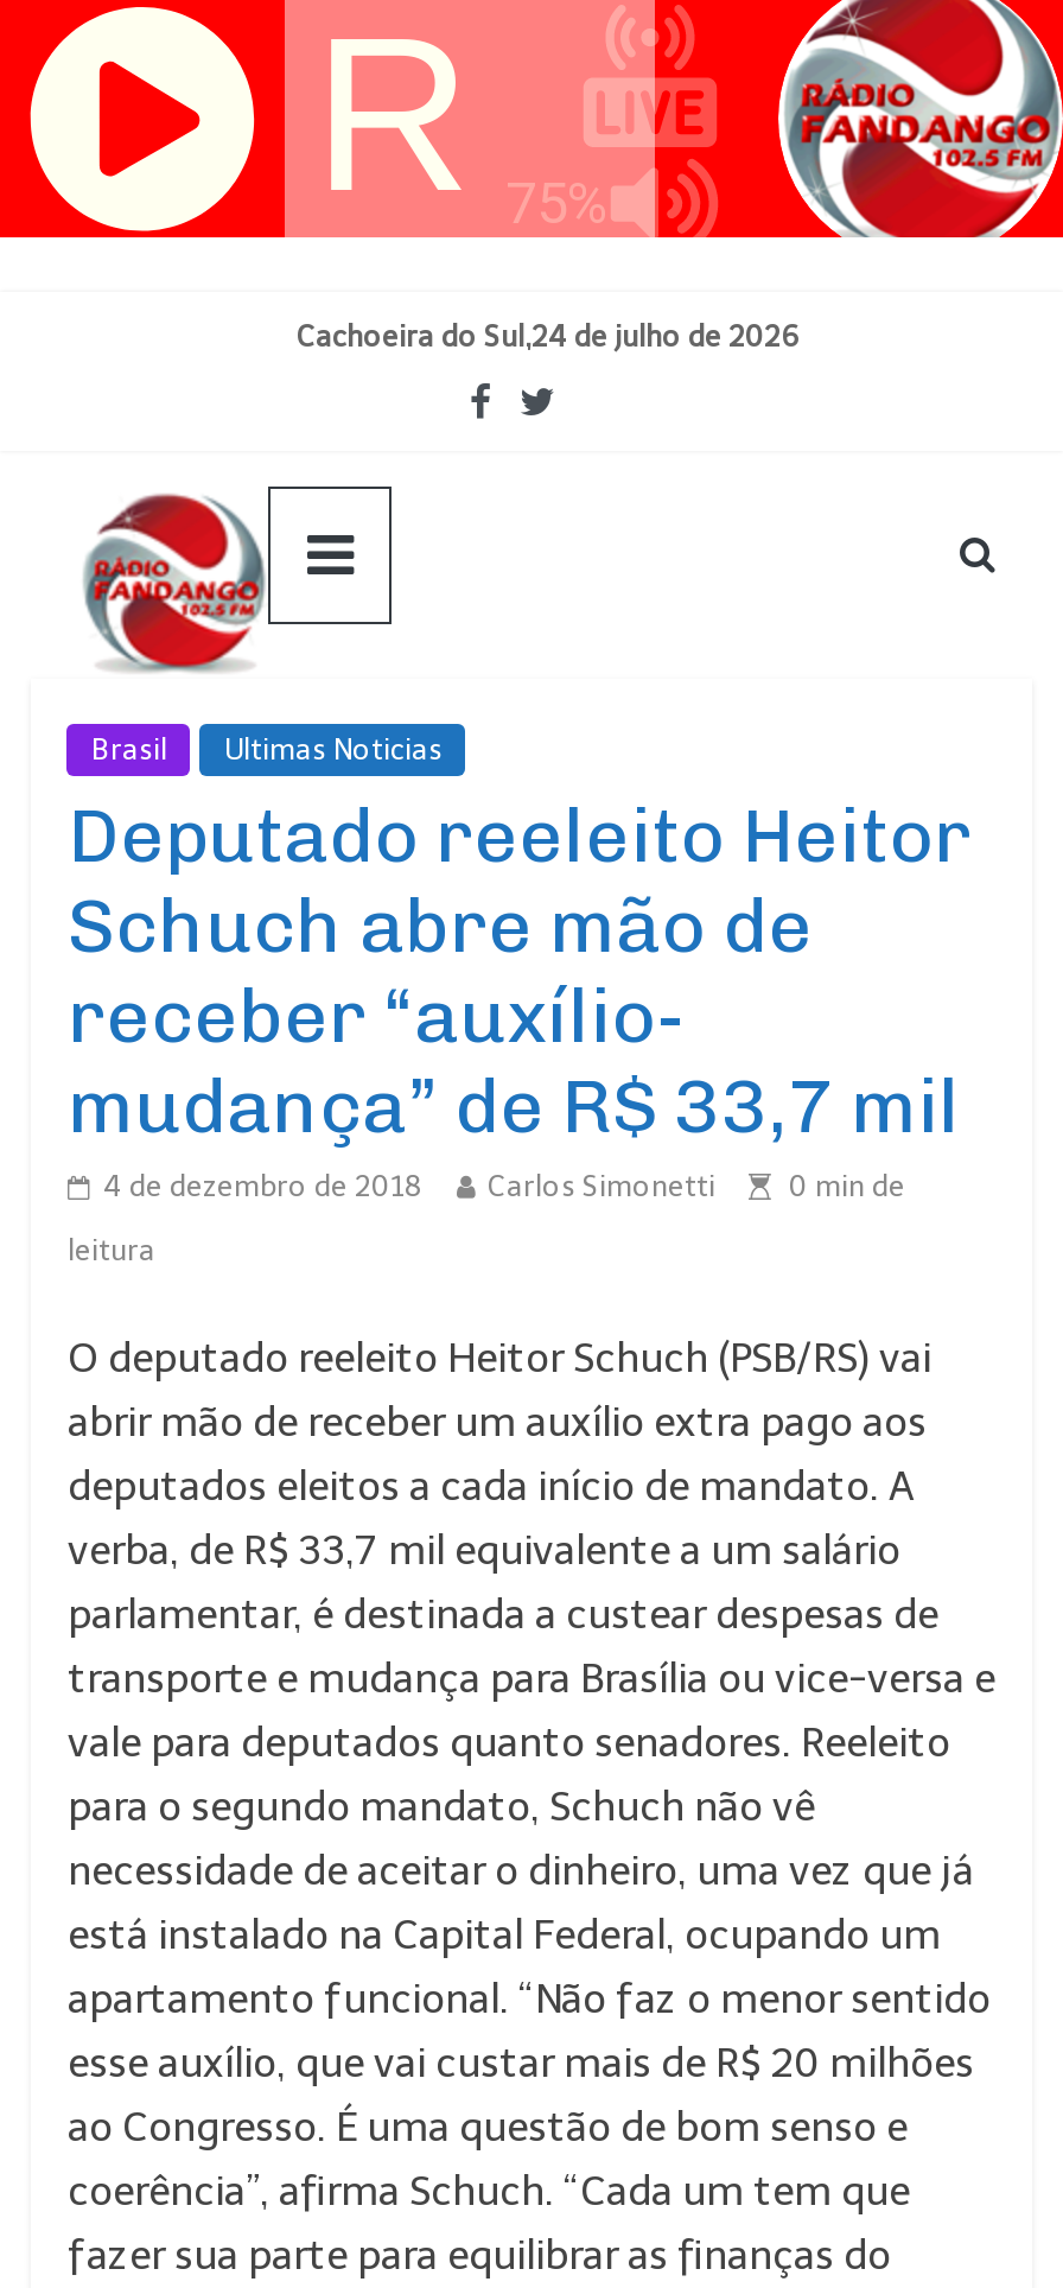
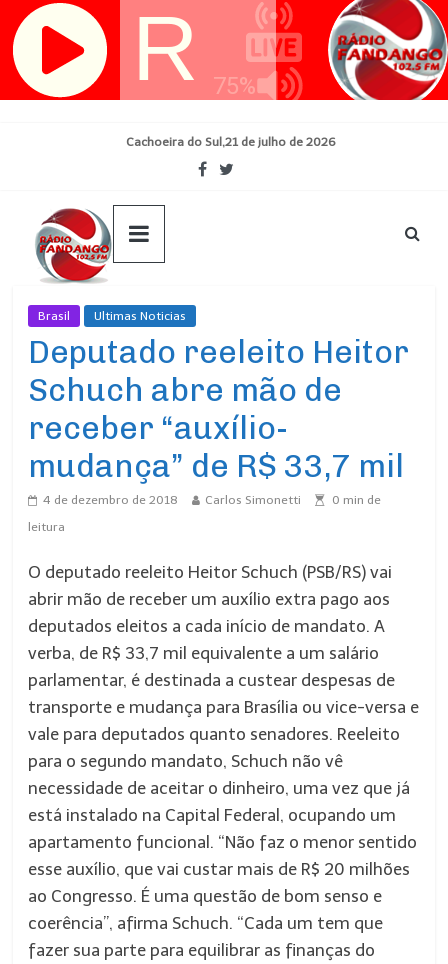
[297,320,800,354] Cachoeira do Sul,24 de julho de 2026 -> [126,135,336,149] Cachoeira do Sul,21 de julho de 2026

